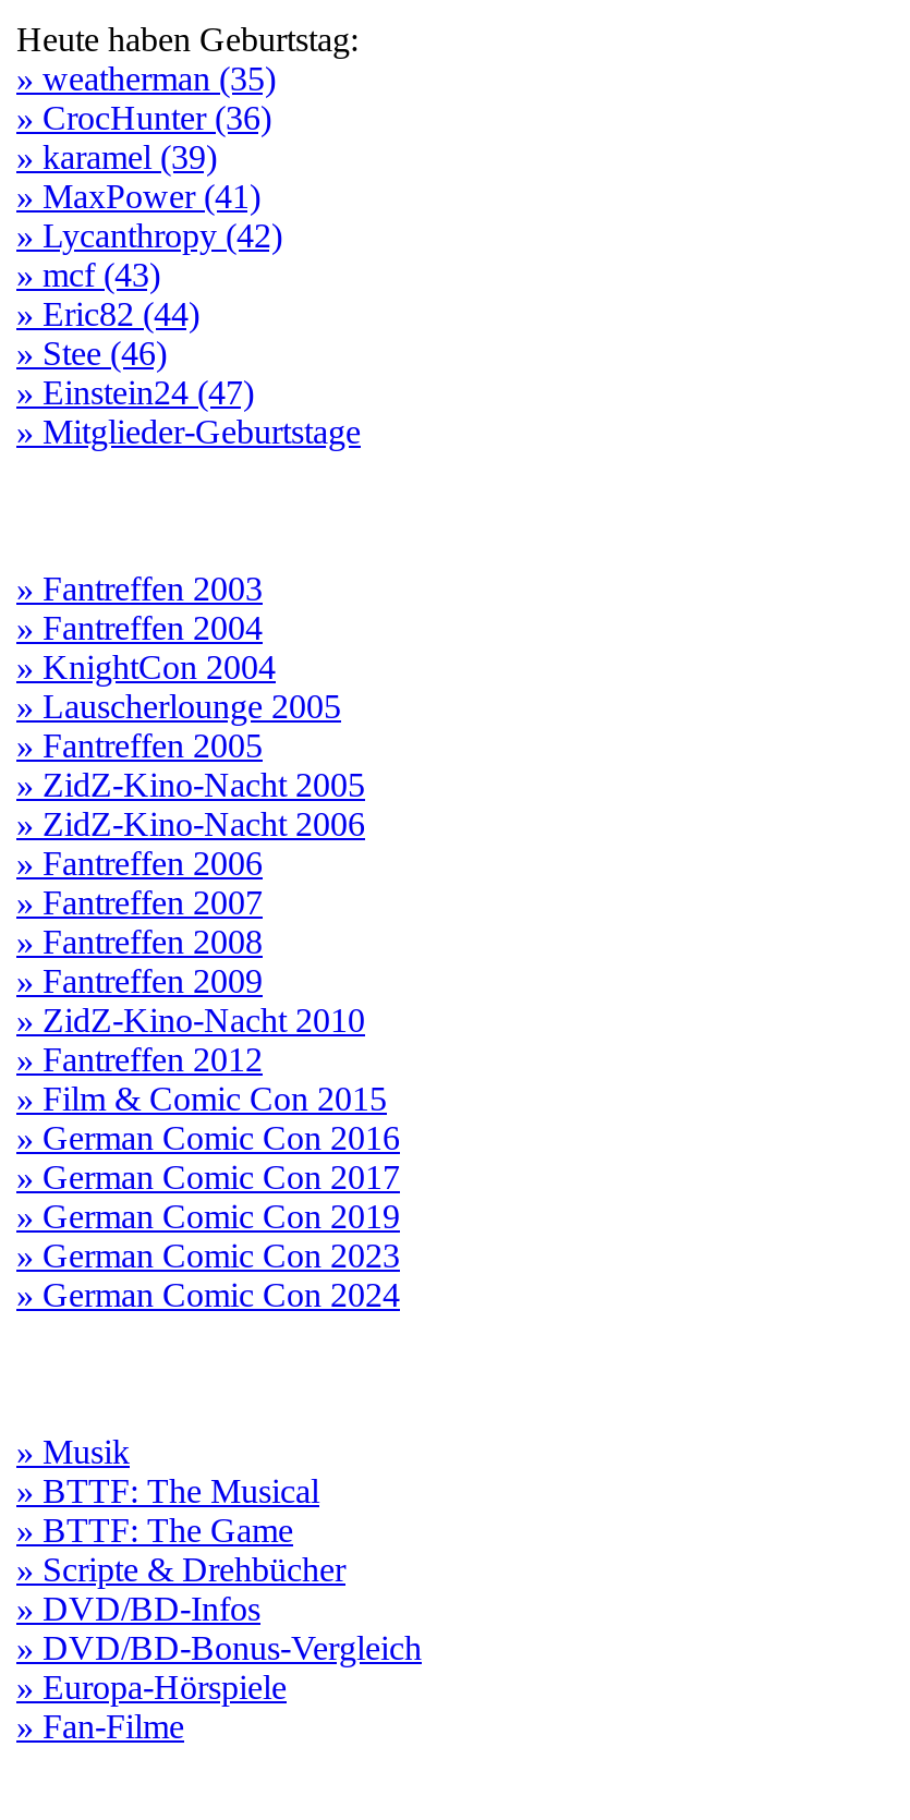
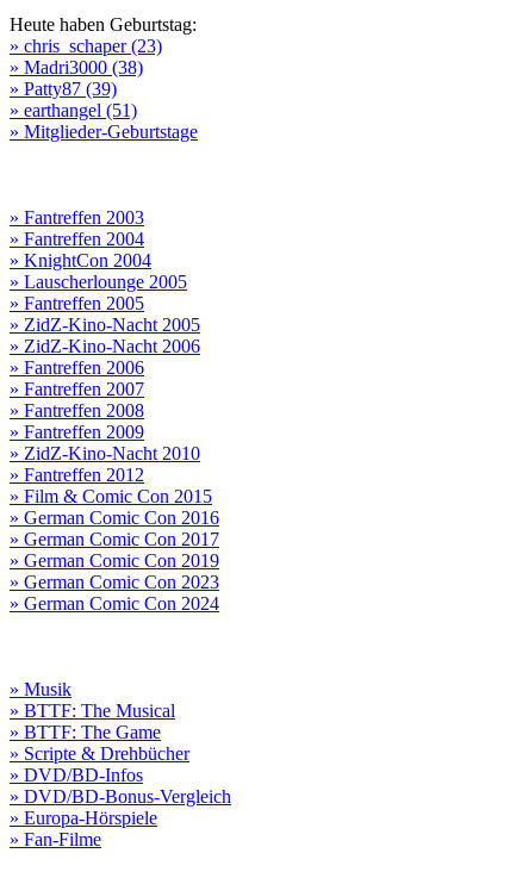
[16,60,282,411] » weatherman (35) | » CrocHunter (36) | » karamel (39) | » MaxPower (41) | » Lycanthropy (42) | » mcf (43) | » Eric82 (44) | » Stee (46) | » Einstein24 (47) -> [10,36,162,120] » chris_schaper (23) | » Madri3000 (38) | » Patty87 (39) | » earthangel (51)

